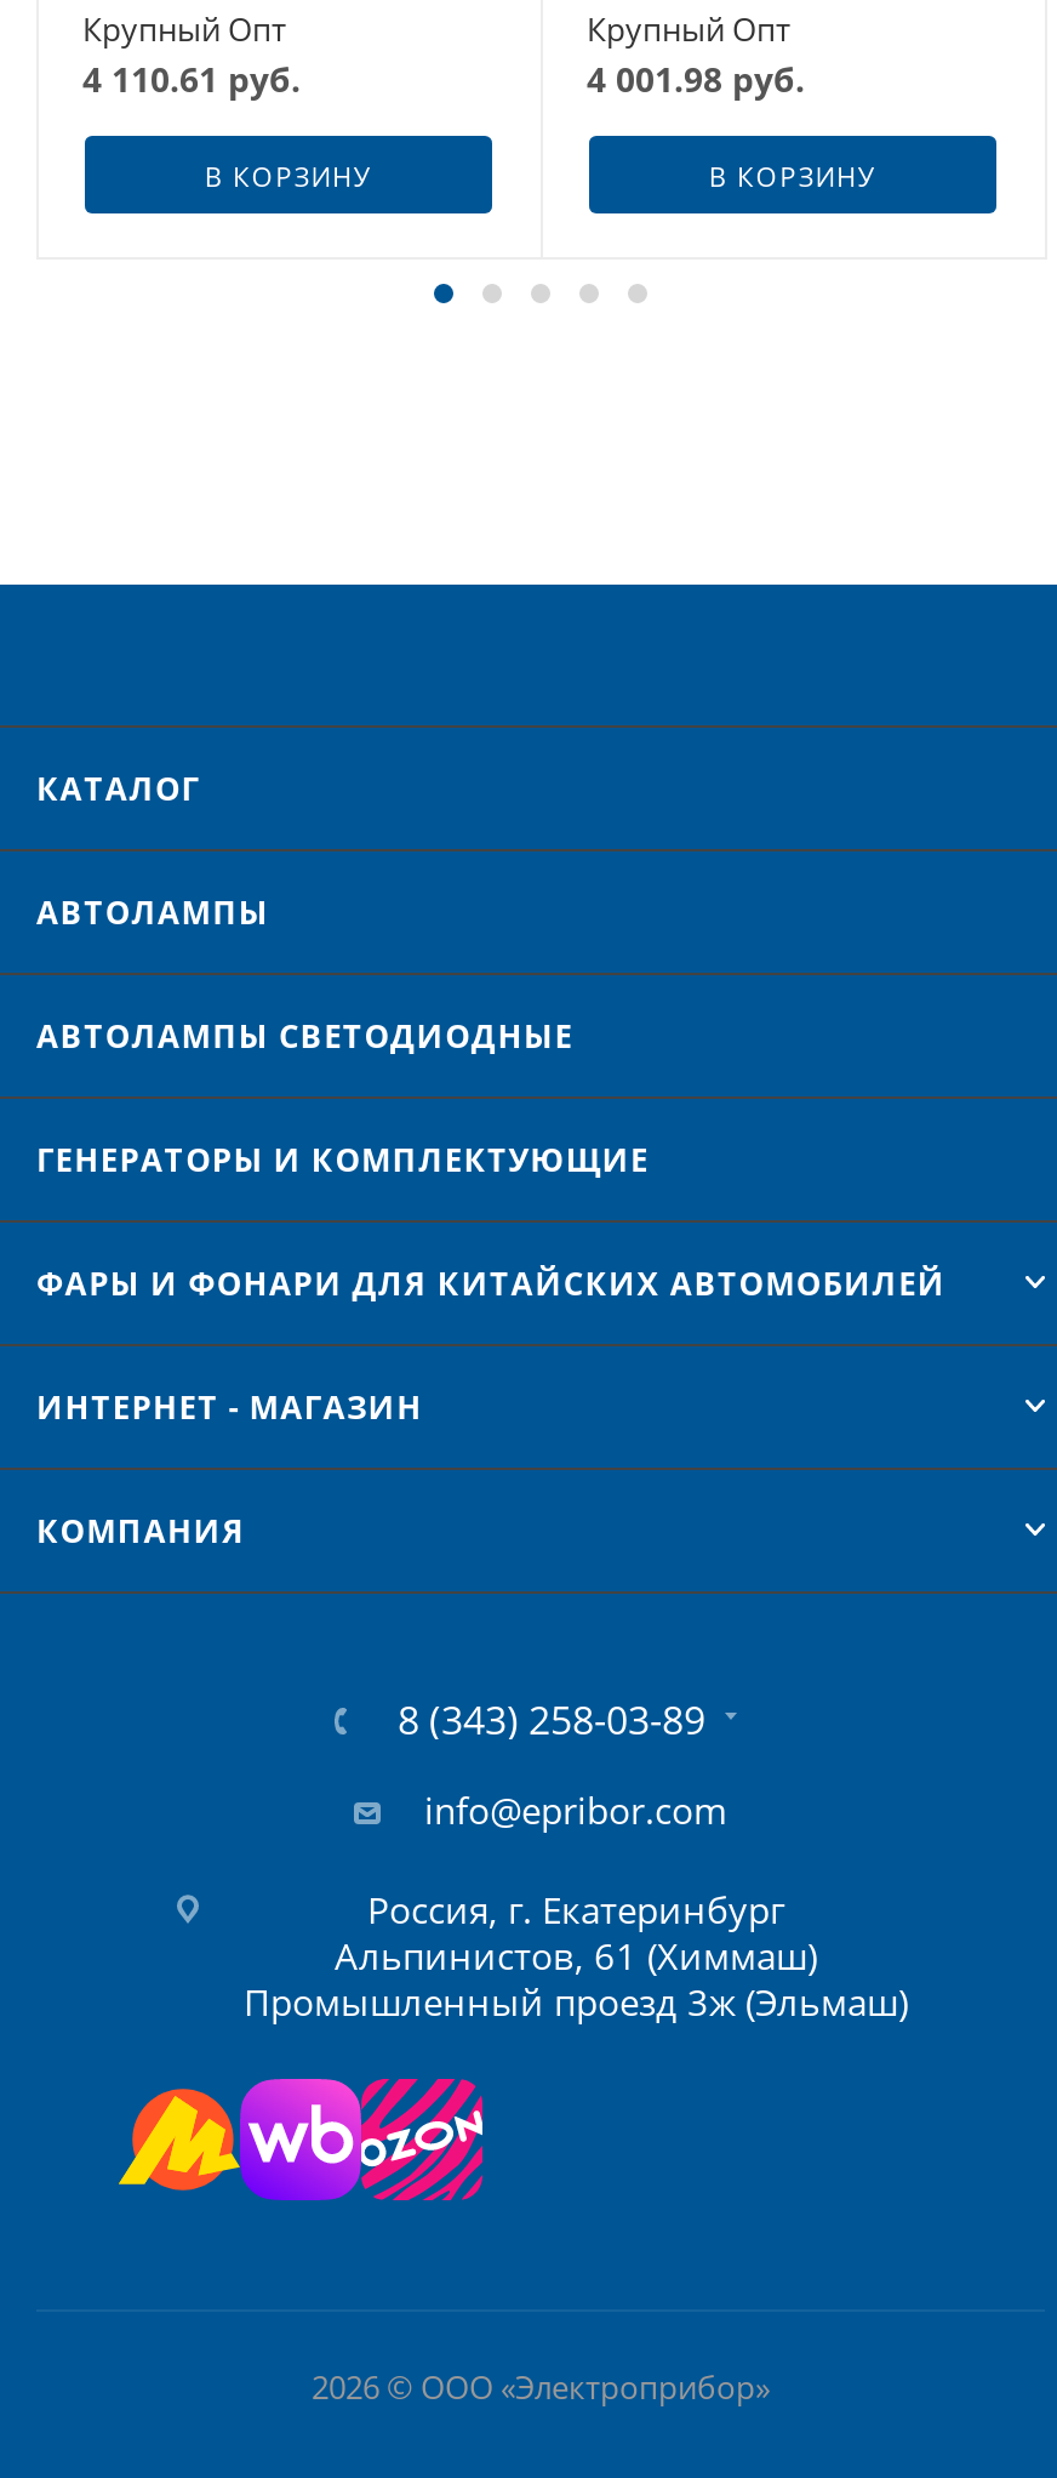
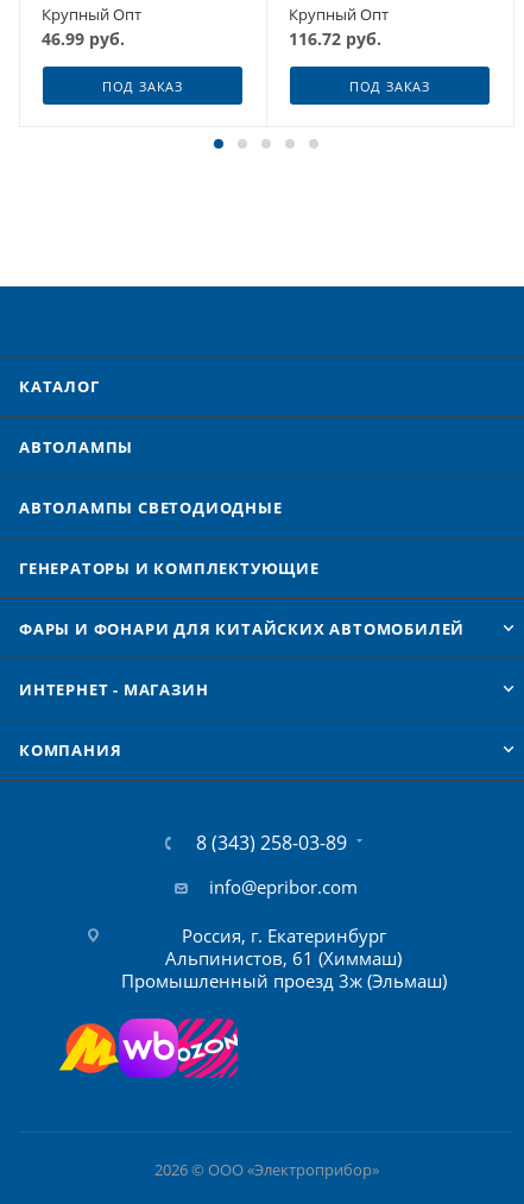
[82,57,301,103] 4 110.61 руб. -> [42,28,125,50] 46.99 руб.
[587,57,805,103] 4 001.98 руб. -> [289,28,381,50] 116.72 руб.
[205,159,372,195] В КОРЗИНУ -> [102,78,183,96] ПОД ЗАКАЗ
[709,159,877,195] В КОРЗИНУ -> [349,78,430,96] ПОД ЗАКАЗ

